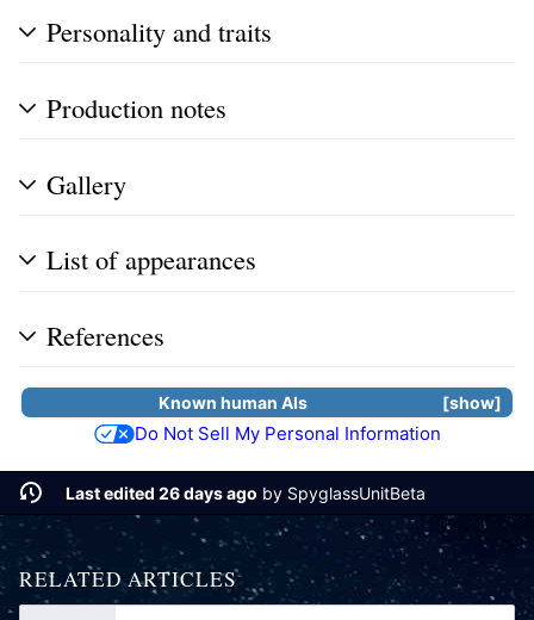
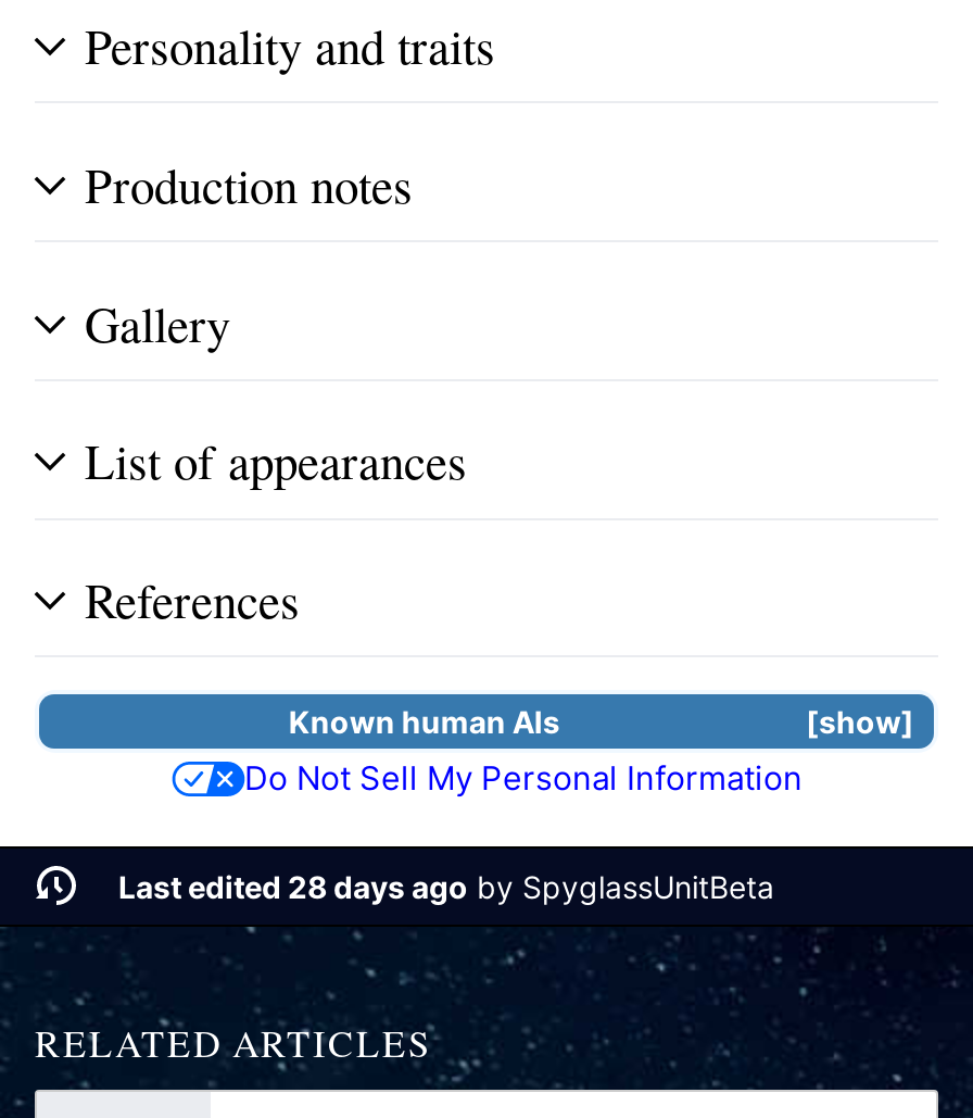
[65,483,425,503] Last edited 26 days ago by SpyglassUnitBeta -> [118,868,774,905] Last edited 28 days ago by SpyglassUnitBeta

